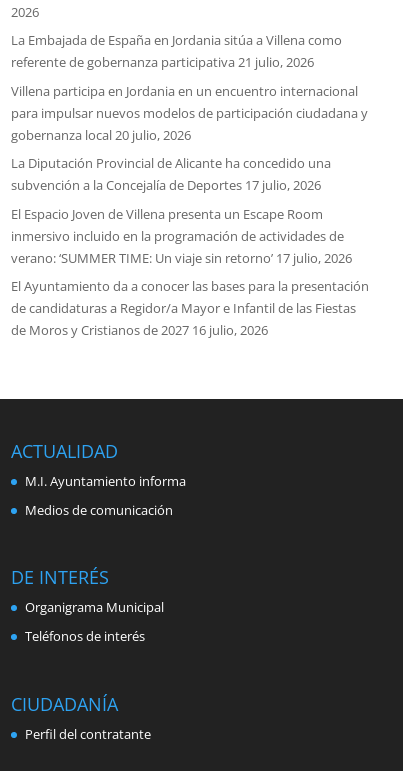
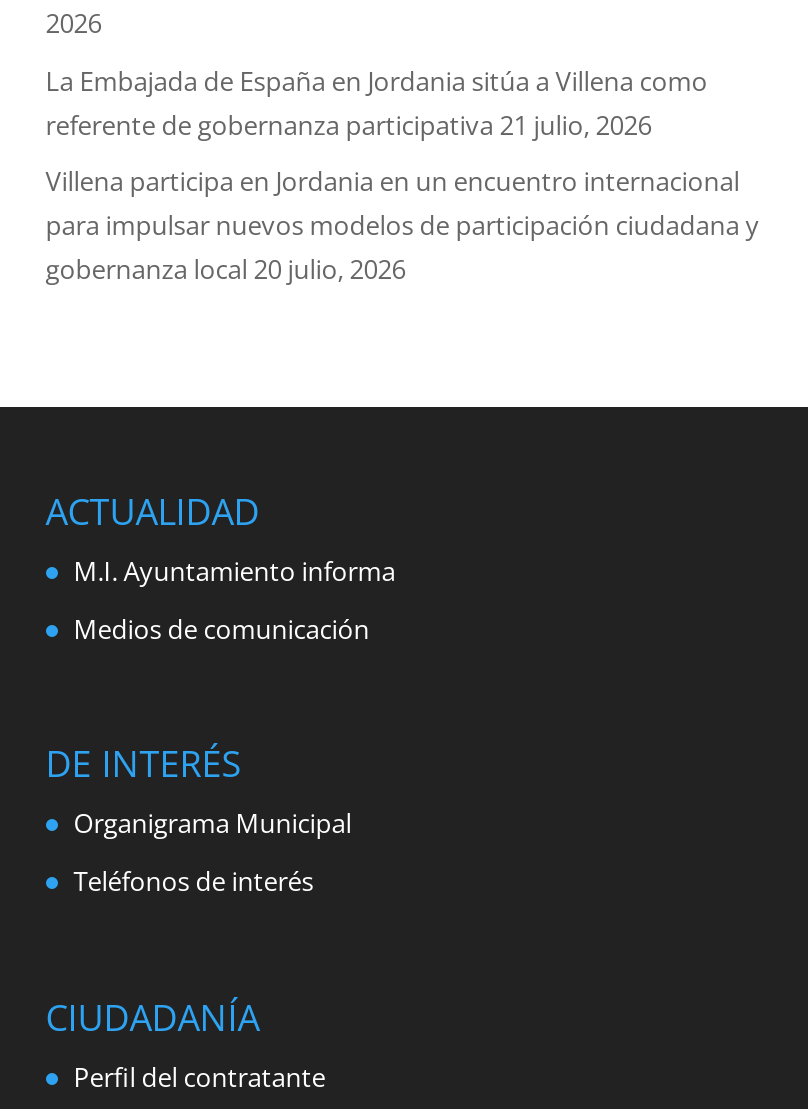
[11,154,369,339] La Diputación Provincial de Alicante ha concedido una | subvención a la Concejalía de Deportes 17 julio, 2026 | El Espacio Joven de Villena presenta un Escape Room | inmersivo incluido en la programación de actividades de | verano: ‘SUMMER TIME: Un viaje sin retorno’ 17 julio, 2026 | El Ayuntamiento da a conocer las bases para la presentación | de candidaturas a Regidor/a Mayor e Infantil de las Fiestas | de Moros y Cristianos de 2027 16 julio, 2026 -> none

